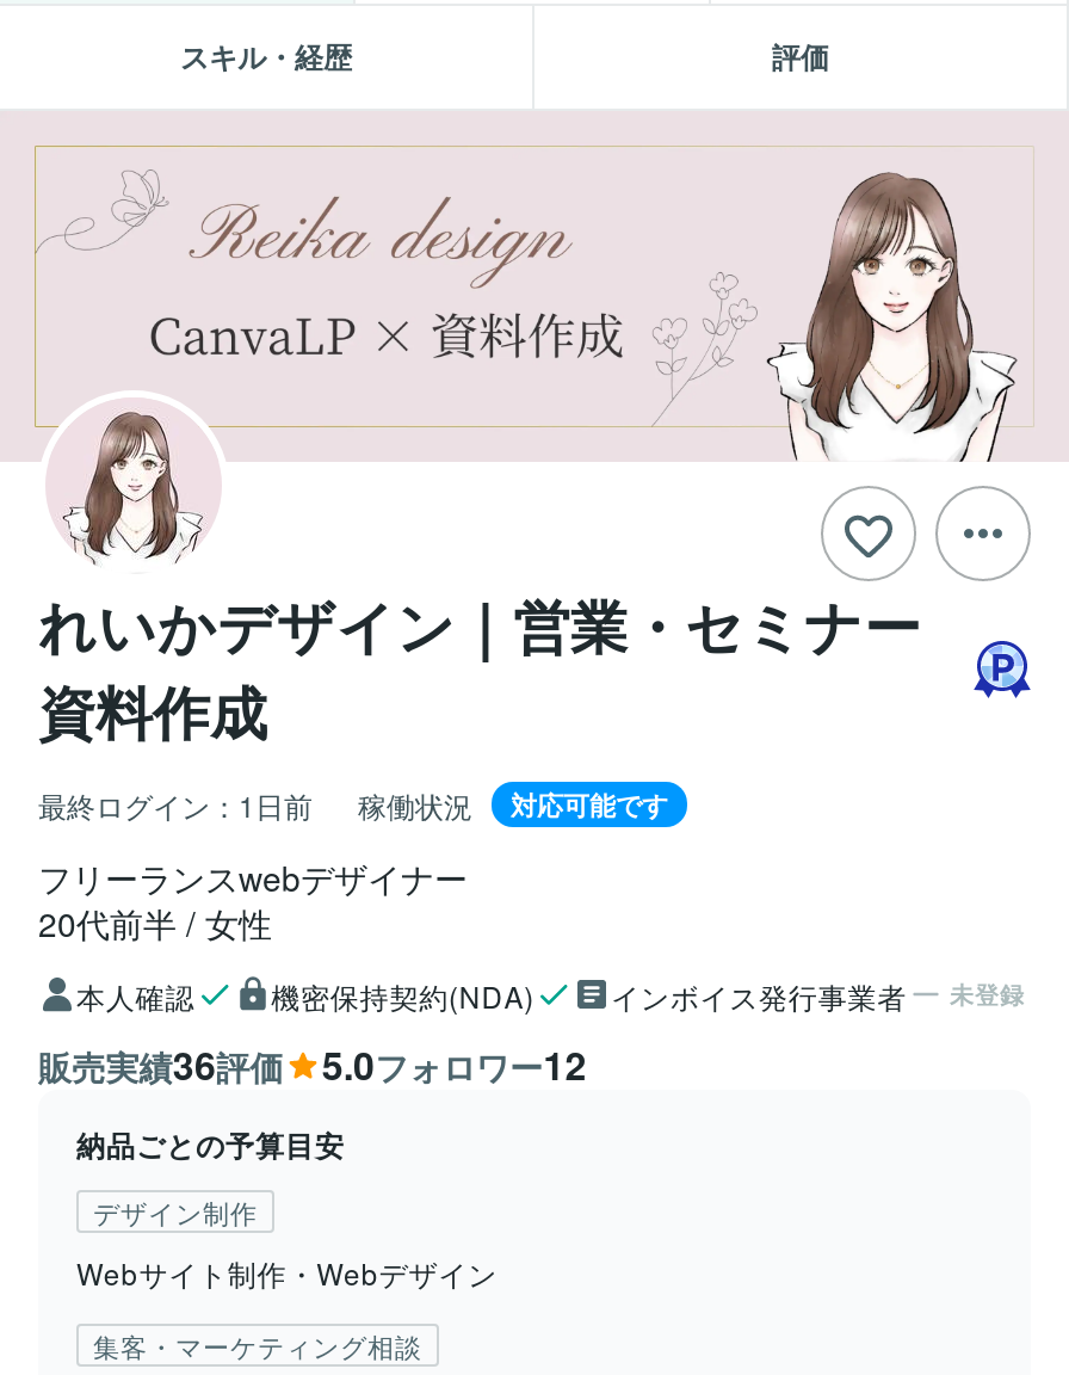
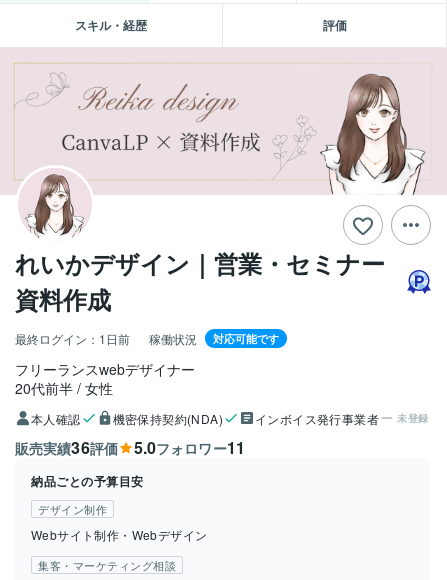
[38,1037,587,1092] 販売実績36評価 5.0フォロワー12 -> [15,436,245,459] 販売実績36評価 5.0フォロワー11

